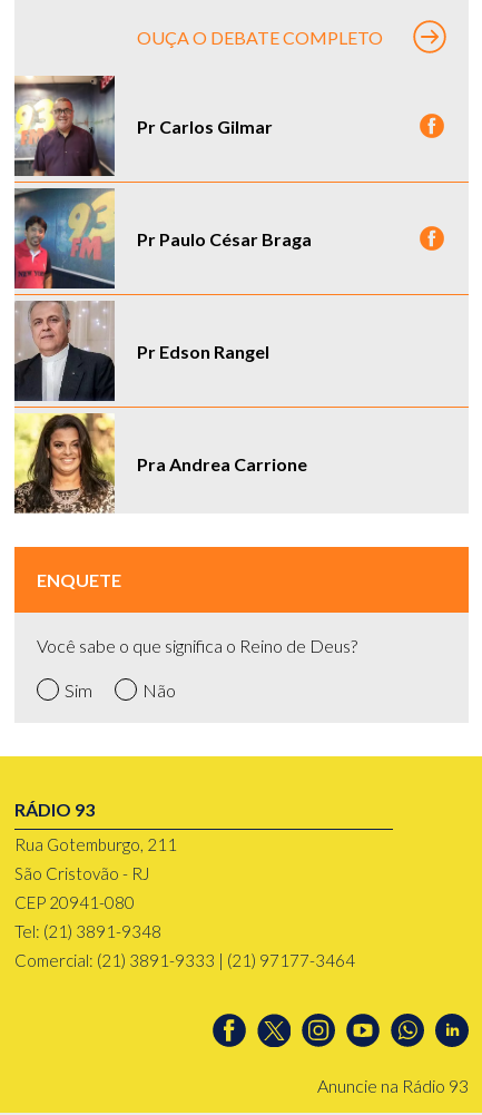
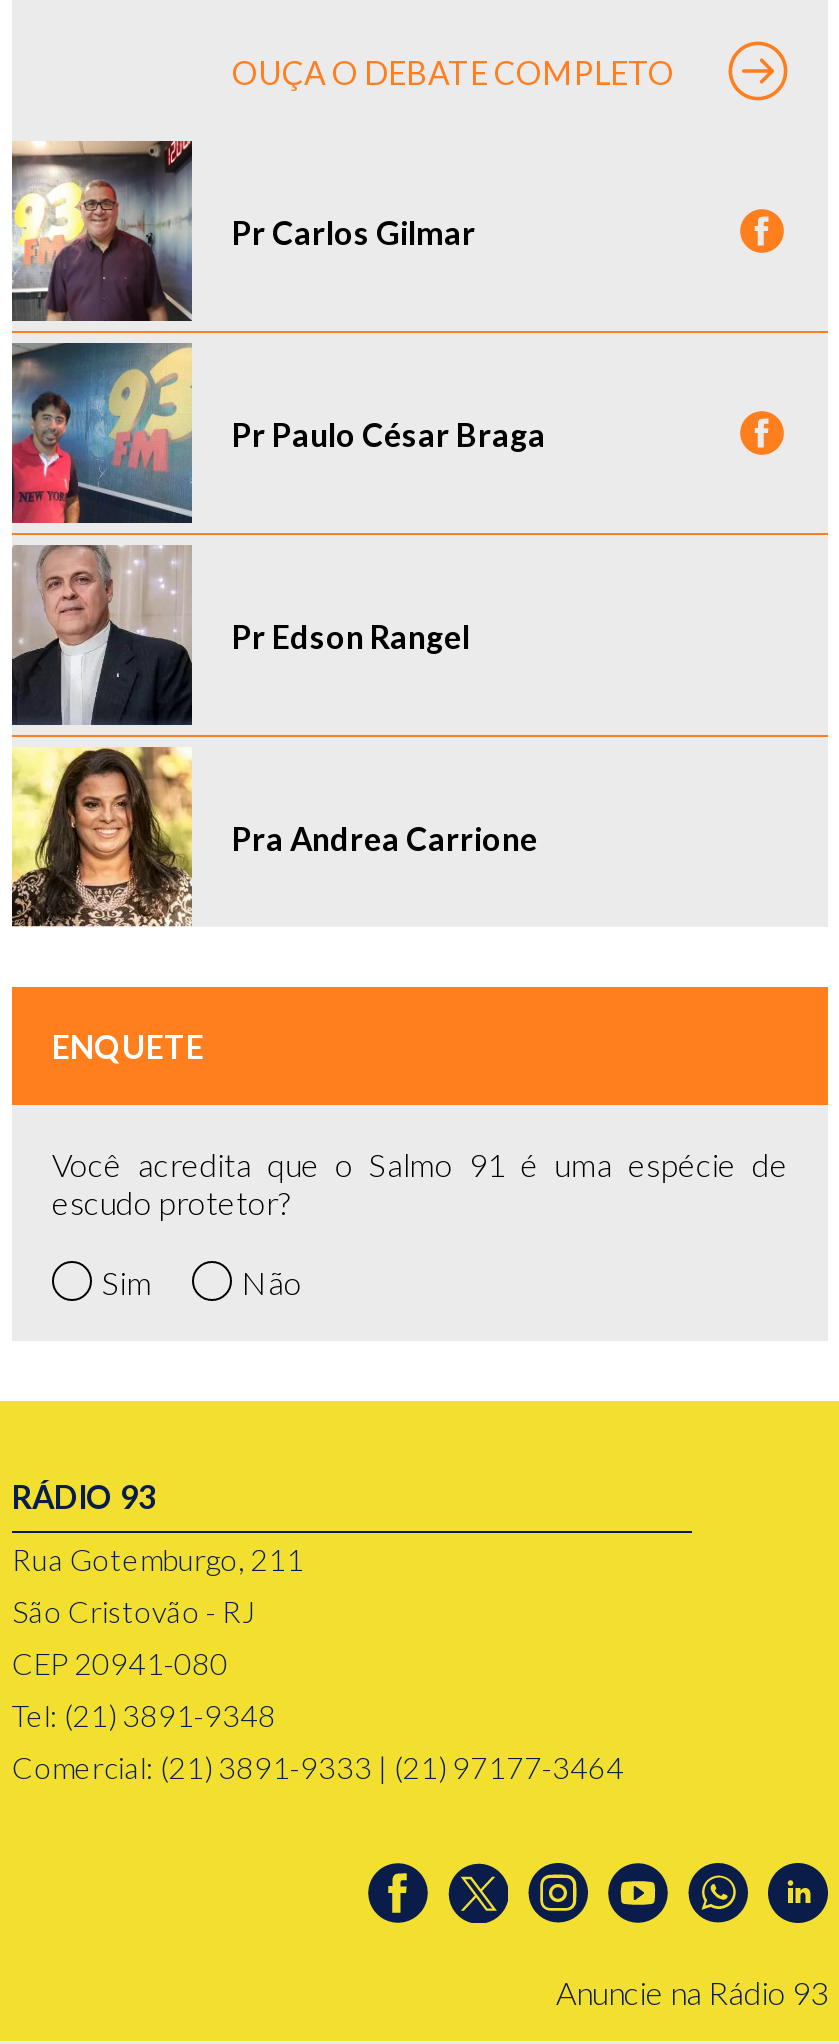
[37,635,357,656] Você sabe o que significa o Reino de Deus? -> [52,1145,788,1221] Você acredita que o Salmo 91 é uma espécie de | escudo protetor?

